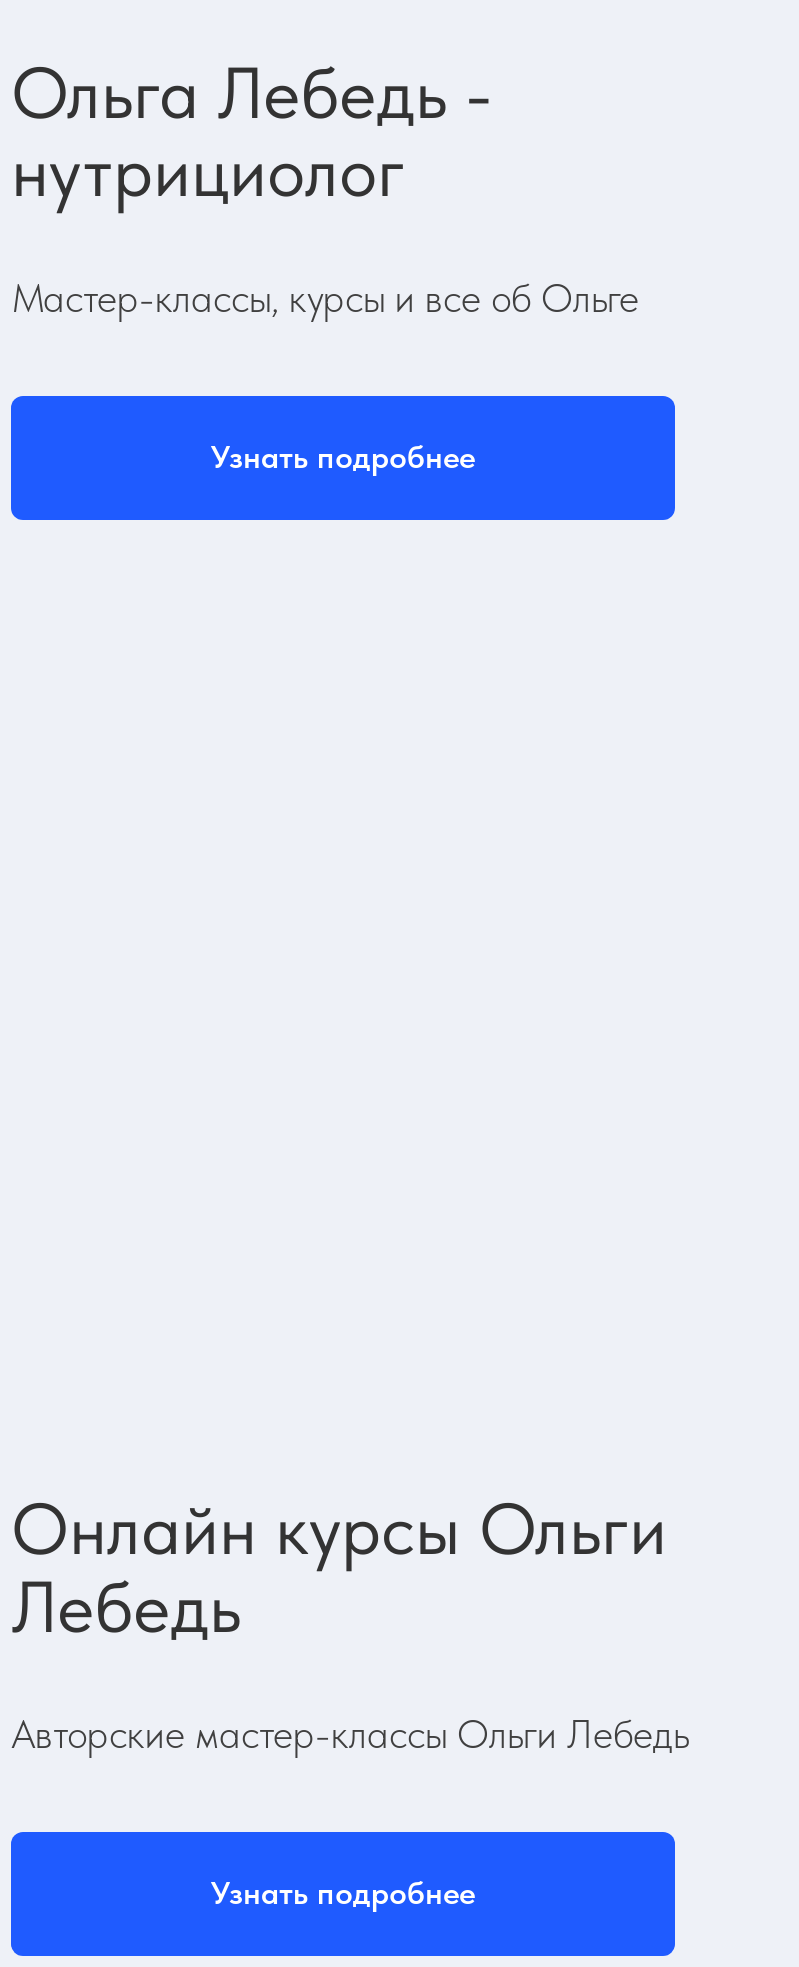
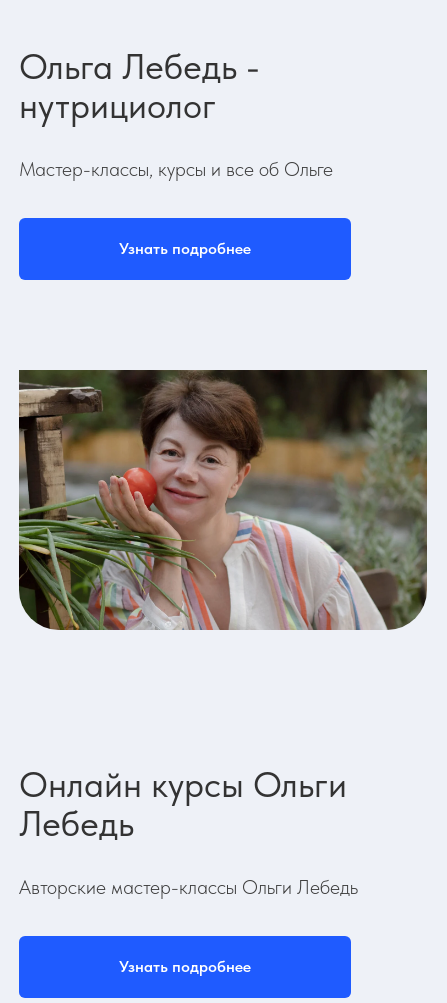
none -> [18,369,428,631] [image]

